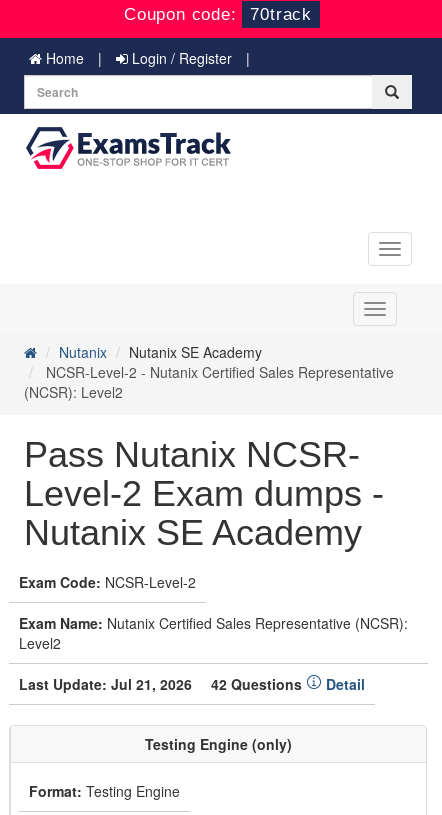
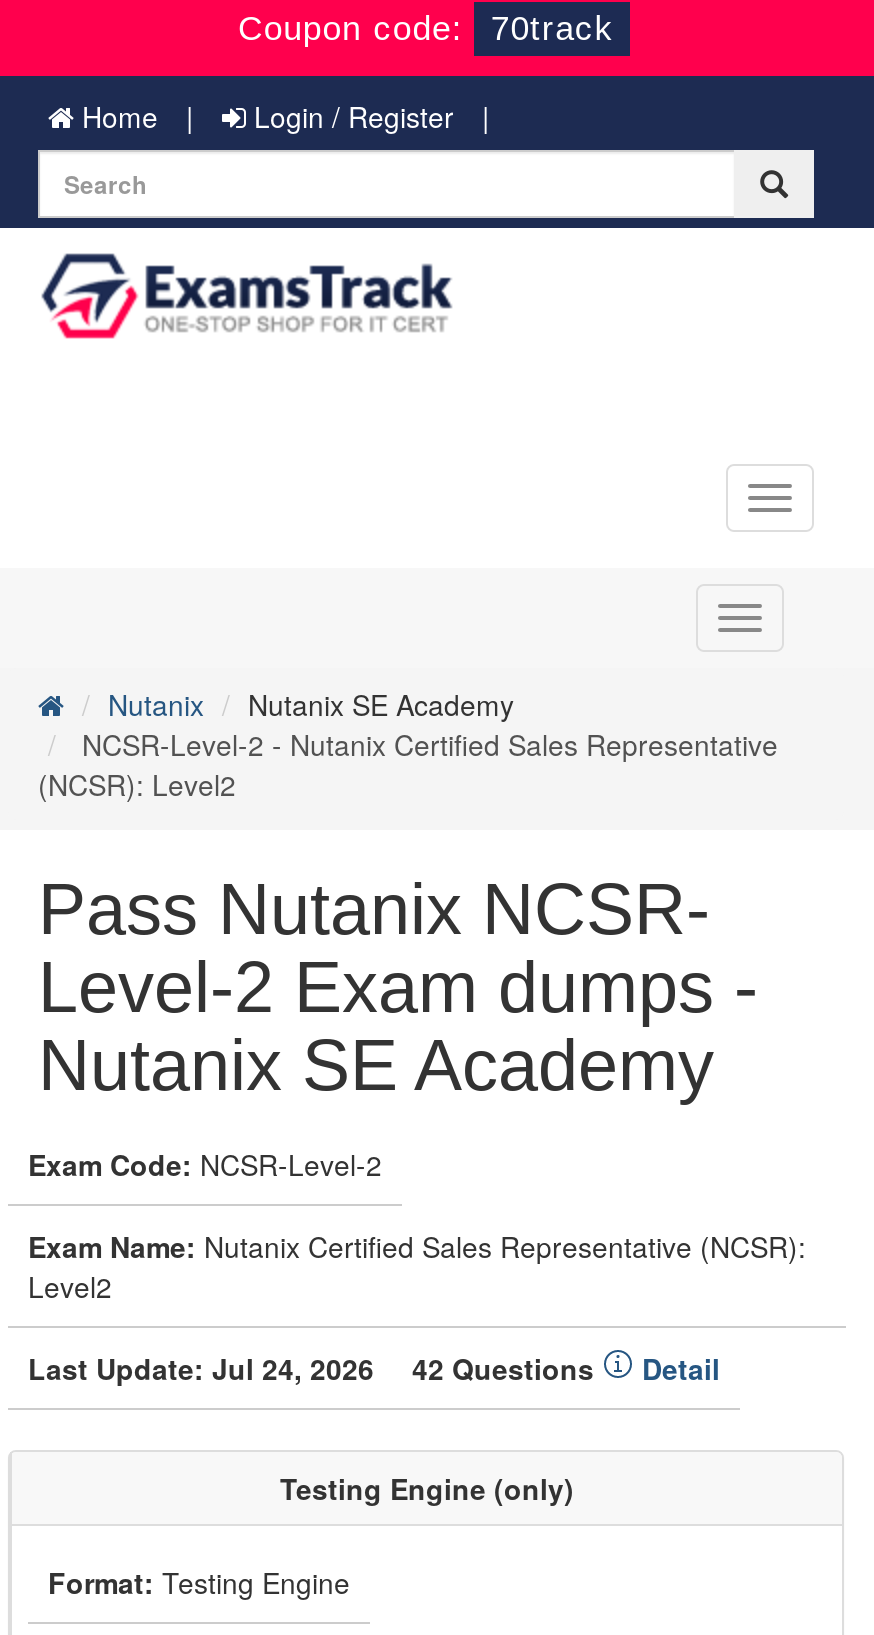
[19,674,192,694] Last Update: Jul 21, 2026 -> [28,1348,374,1388] Last Update: Jul 24, 2026

